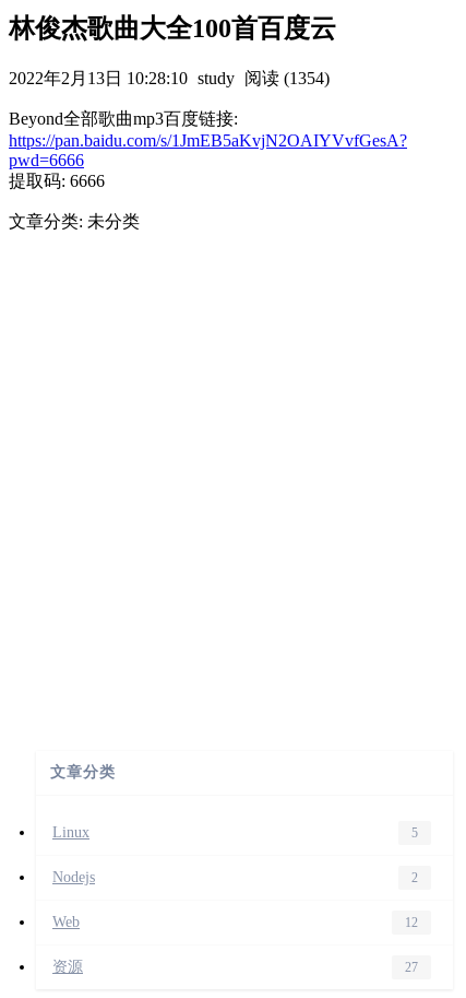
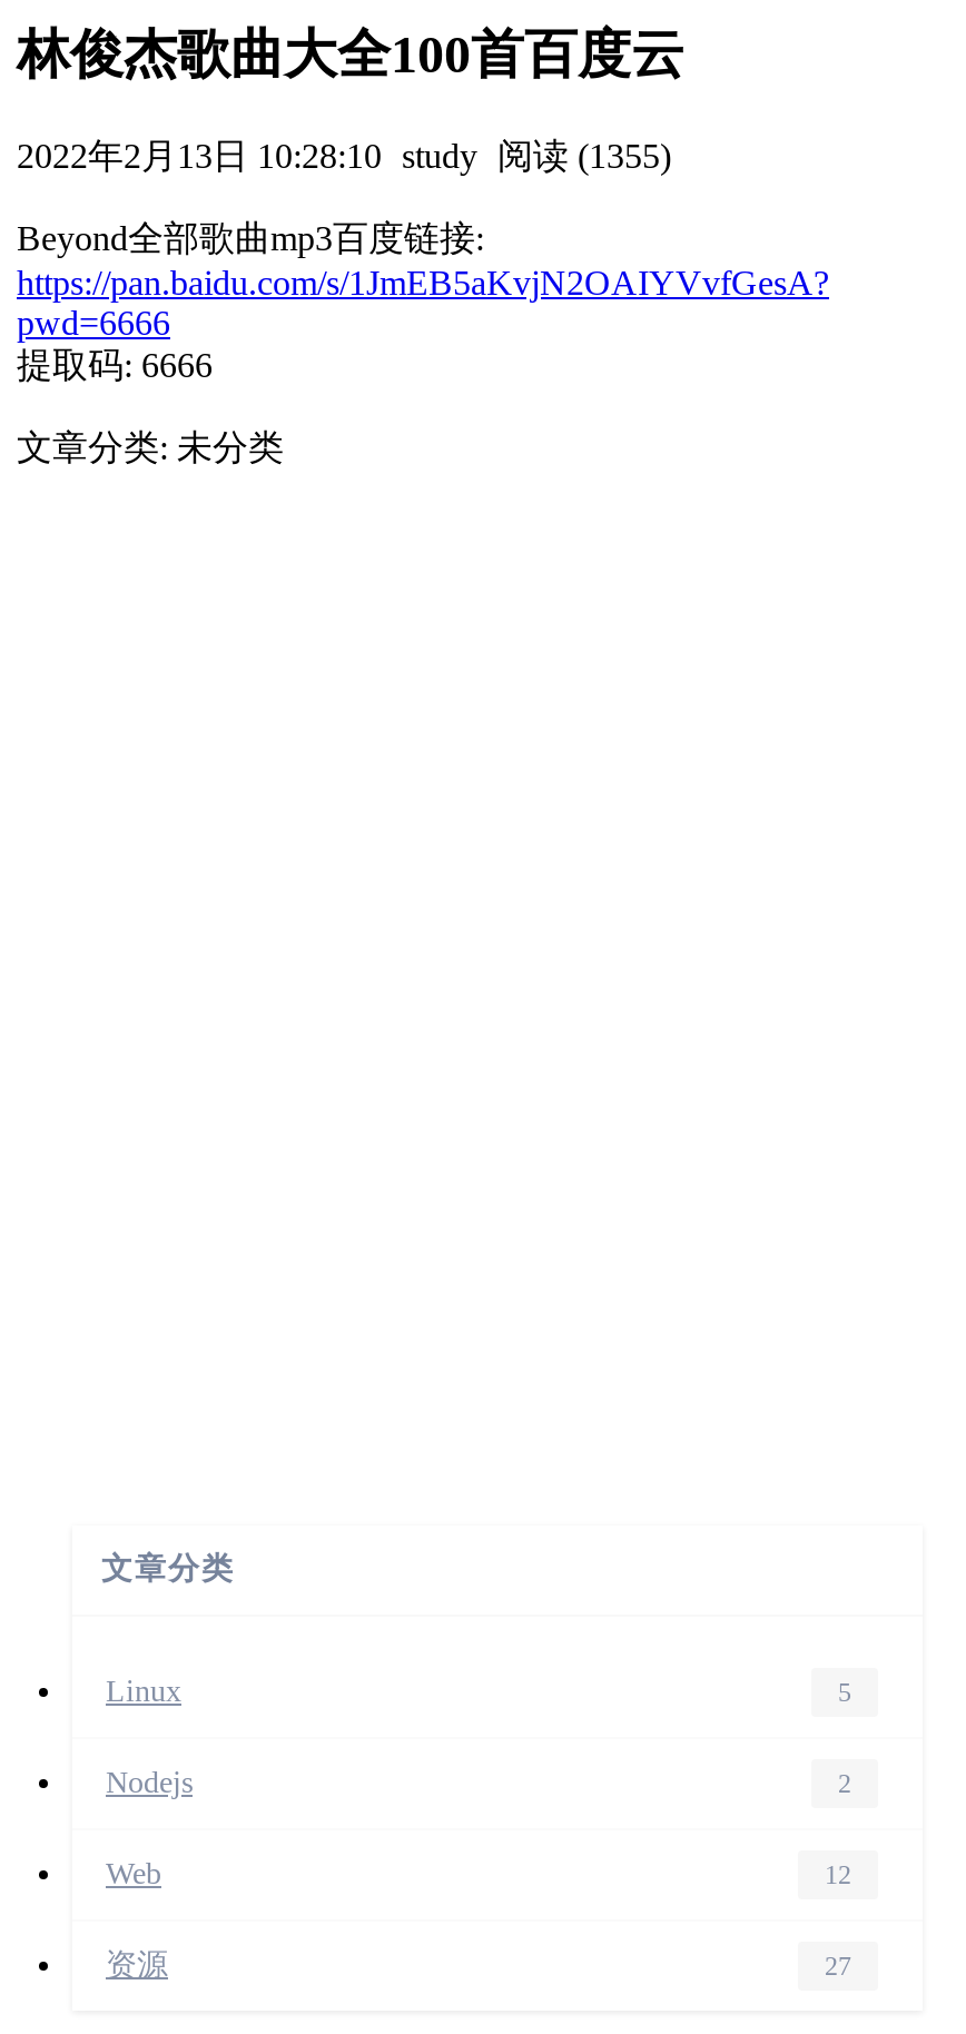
[9,69,330,87] 2022年2月13日 10:28:10 study 阅读 (1354) -> [17,137,671,174] 2022年2月13日 10:28:10 study 阅读 (1355)

